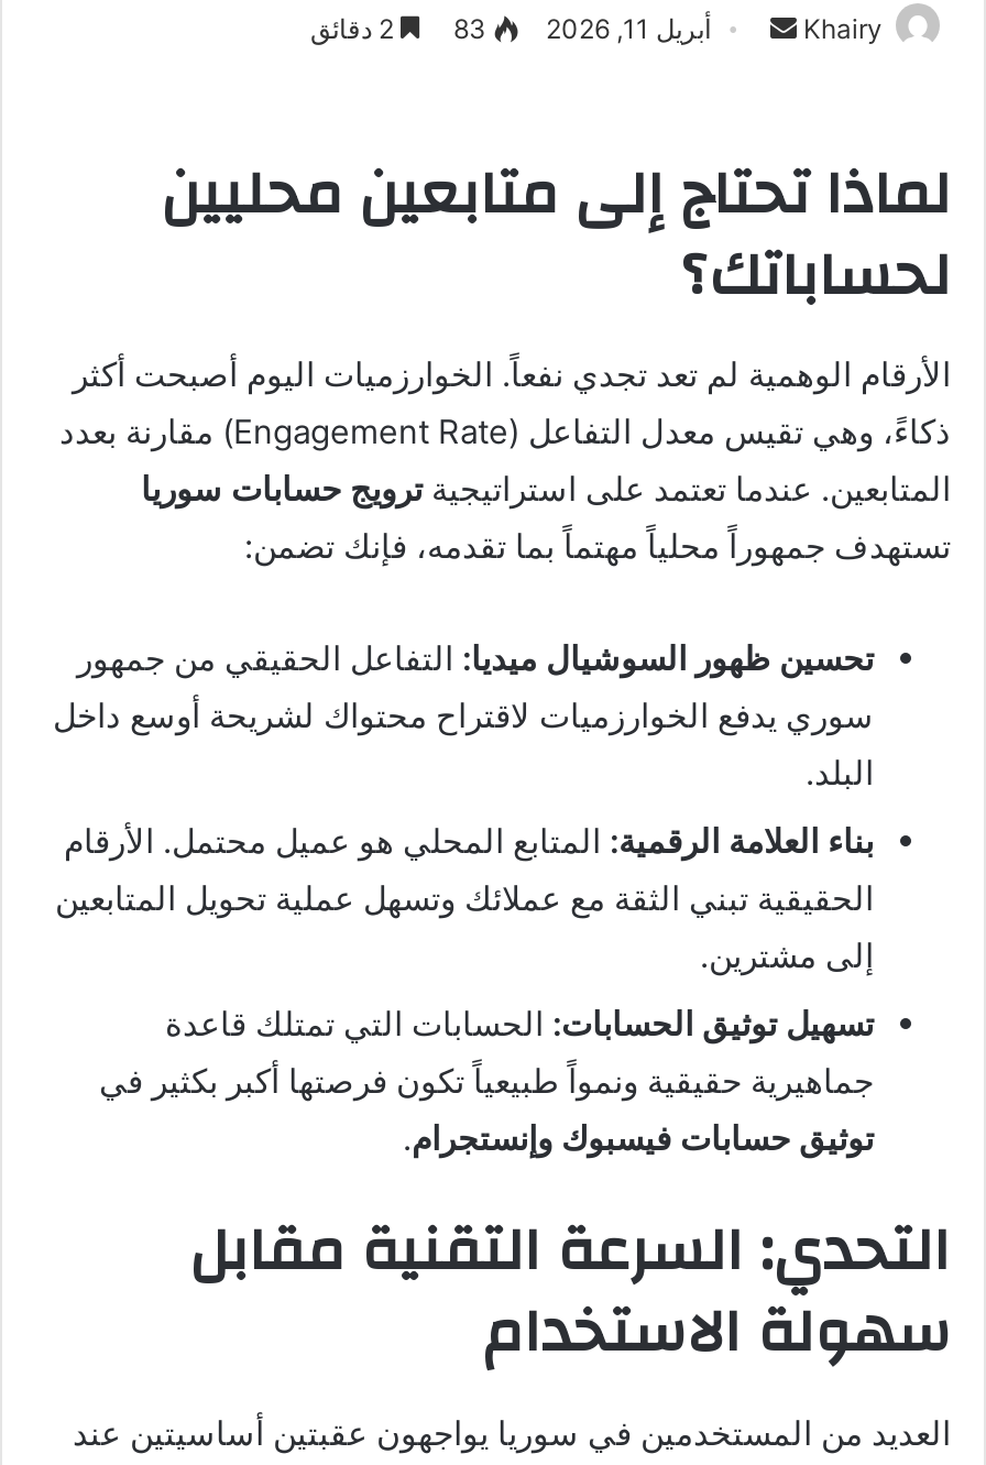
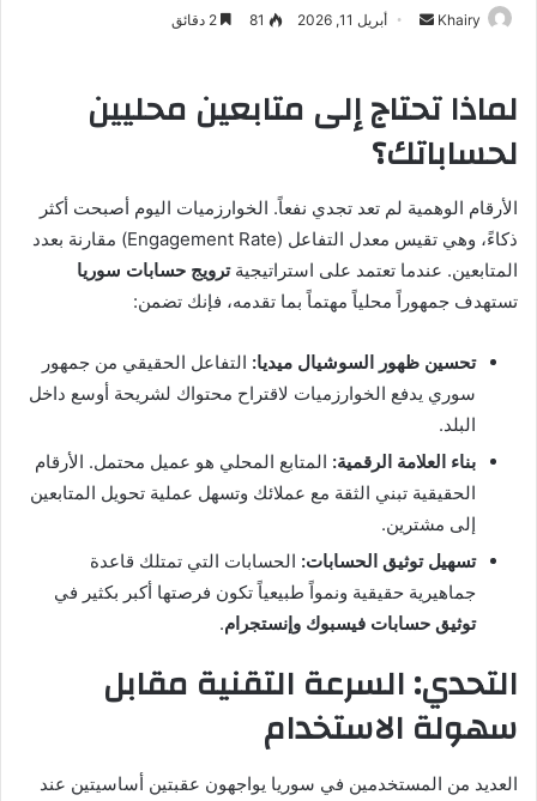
[453,12,486,45] 83 -> [249,11,265,28] 81

